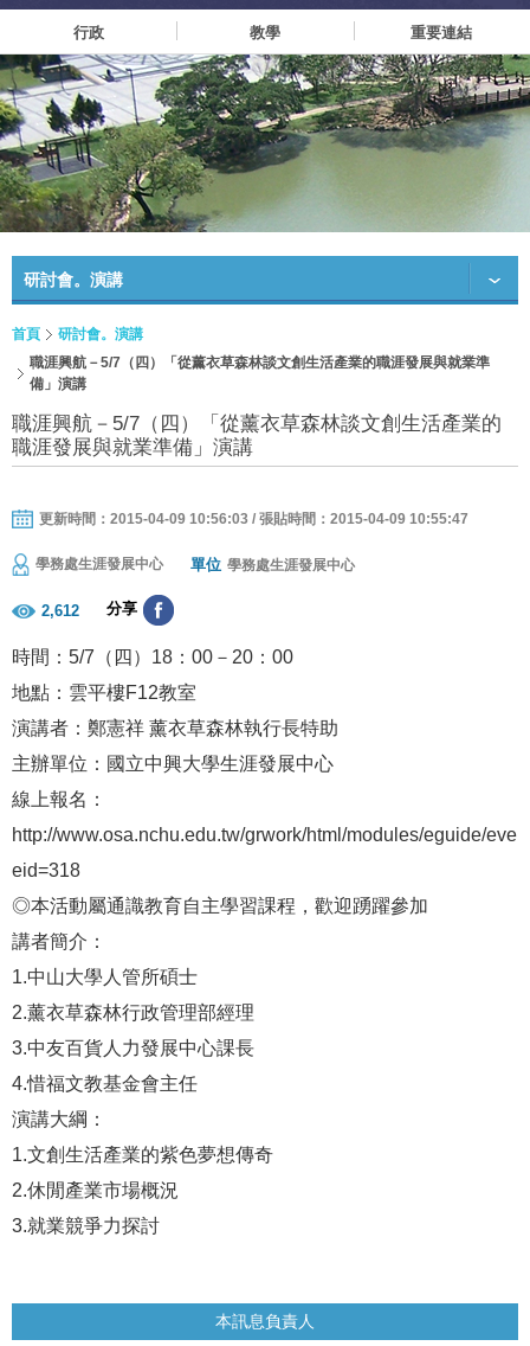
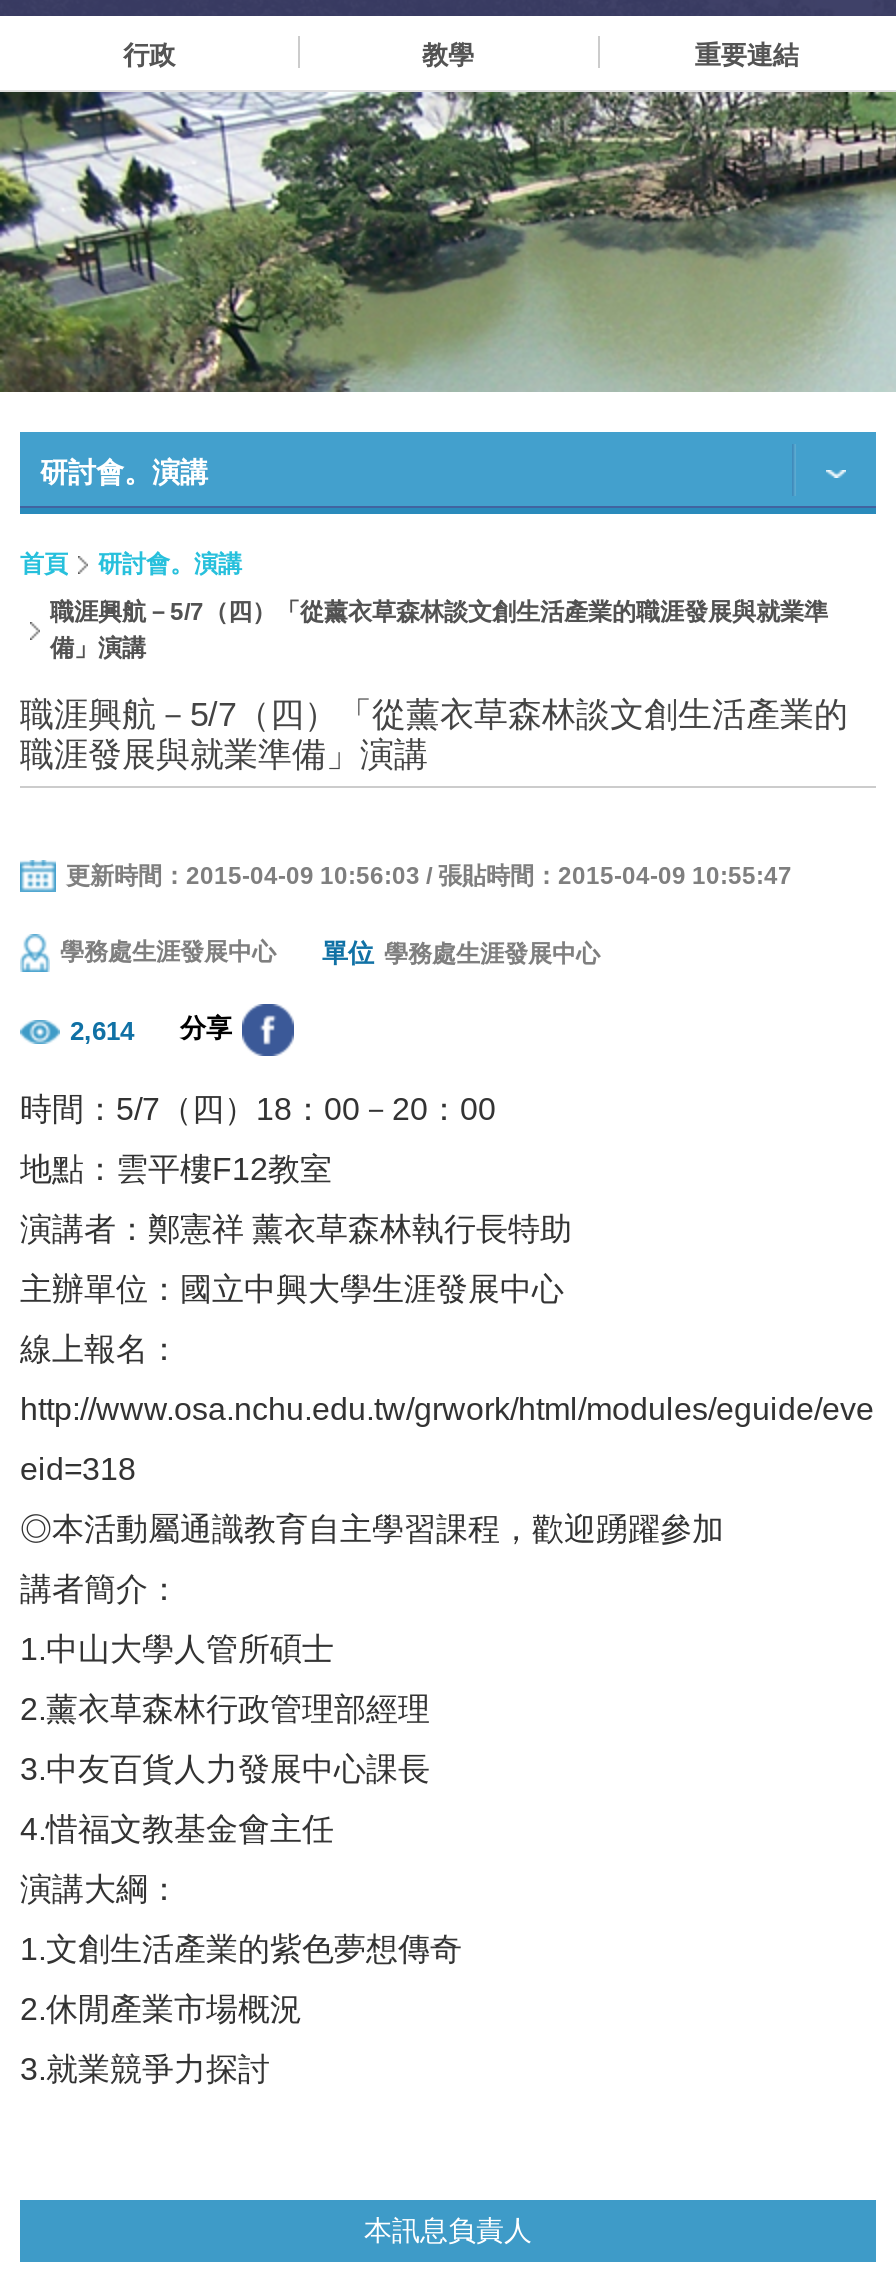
[41,600,137,619] 2,612 分享 -> [70,1013,232,1045] 2,614 分享

